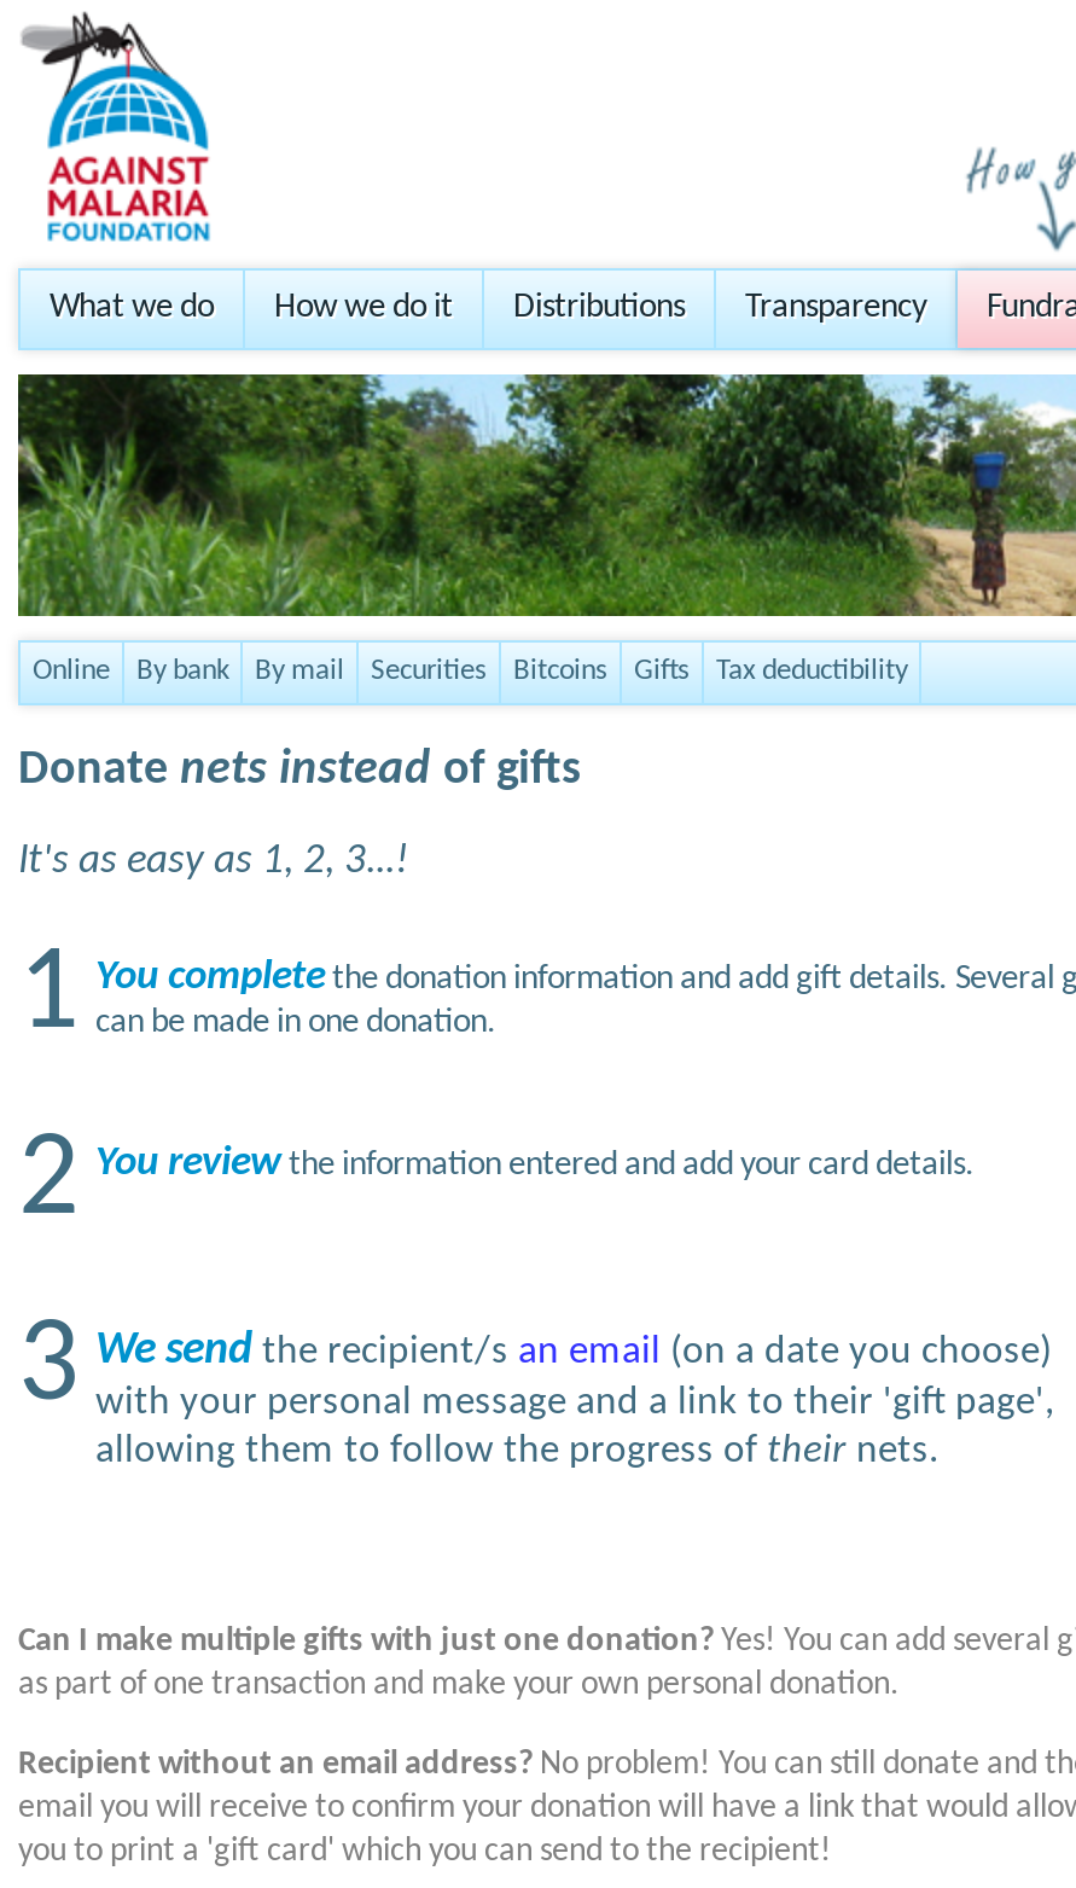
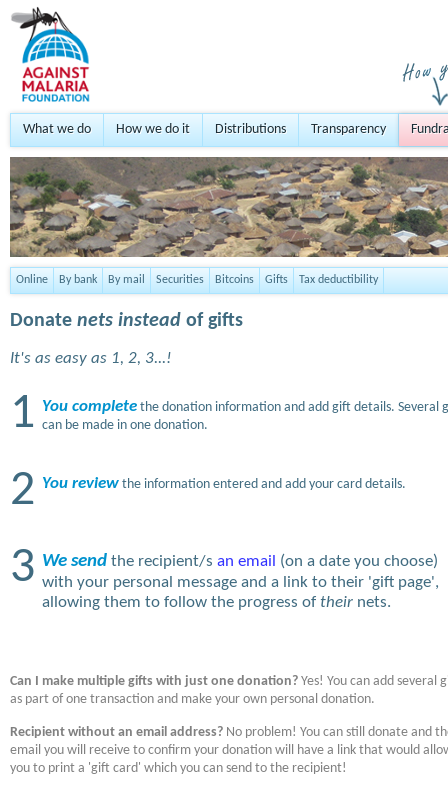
[16,372,1069,618] [image] -> [9,156,445,258] [image]

